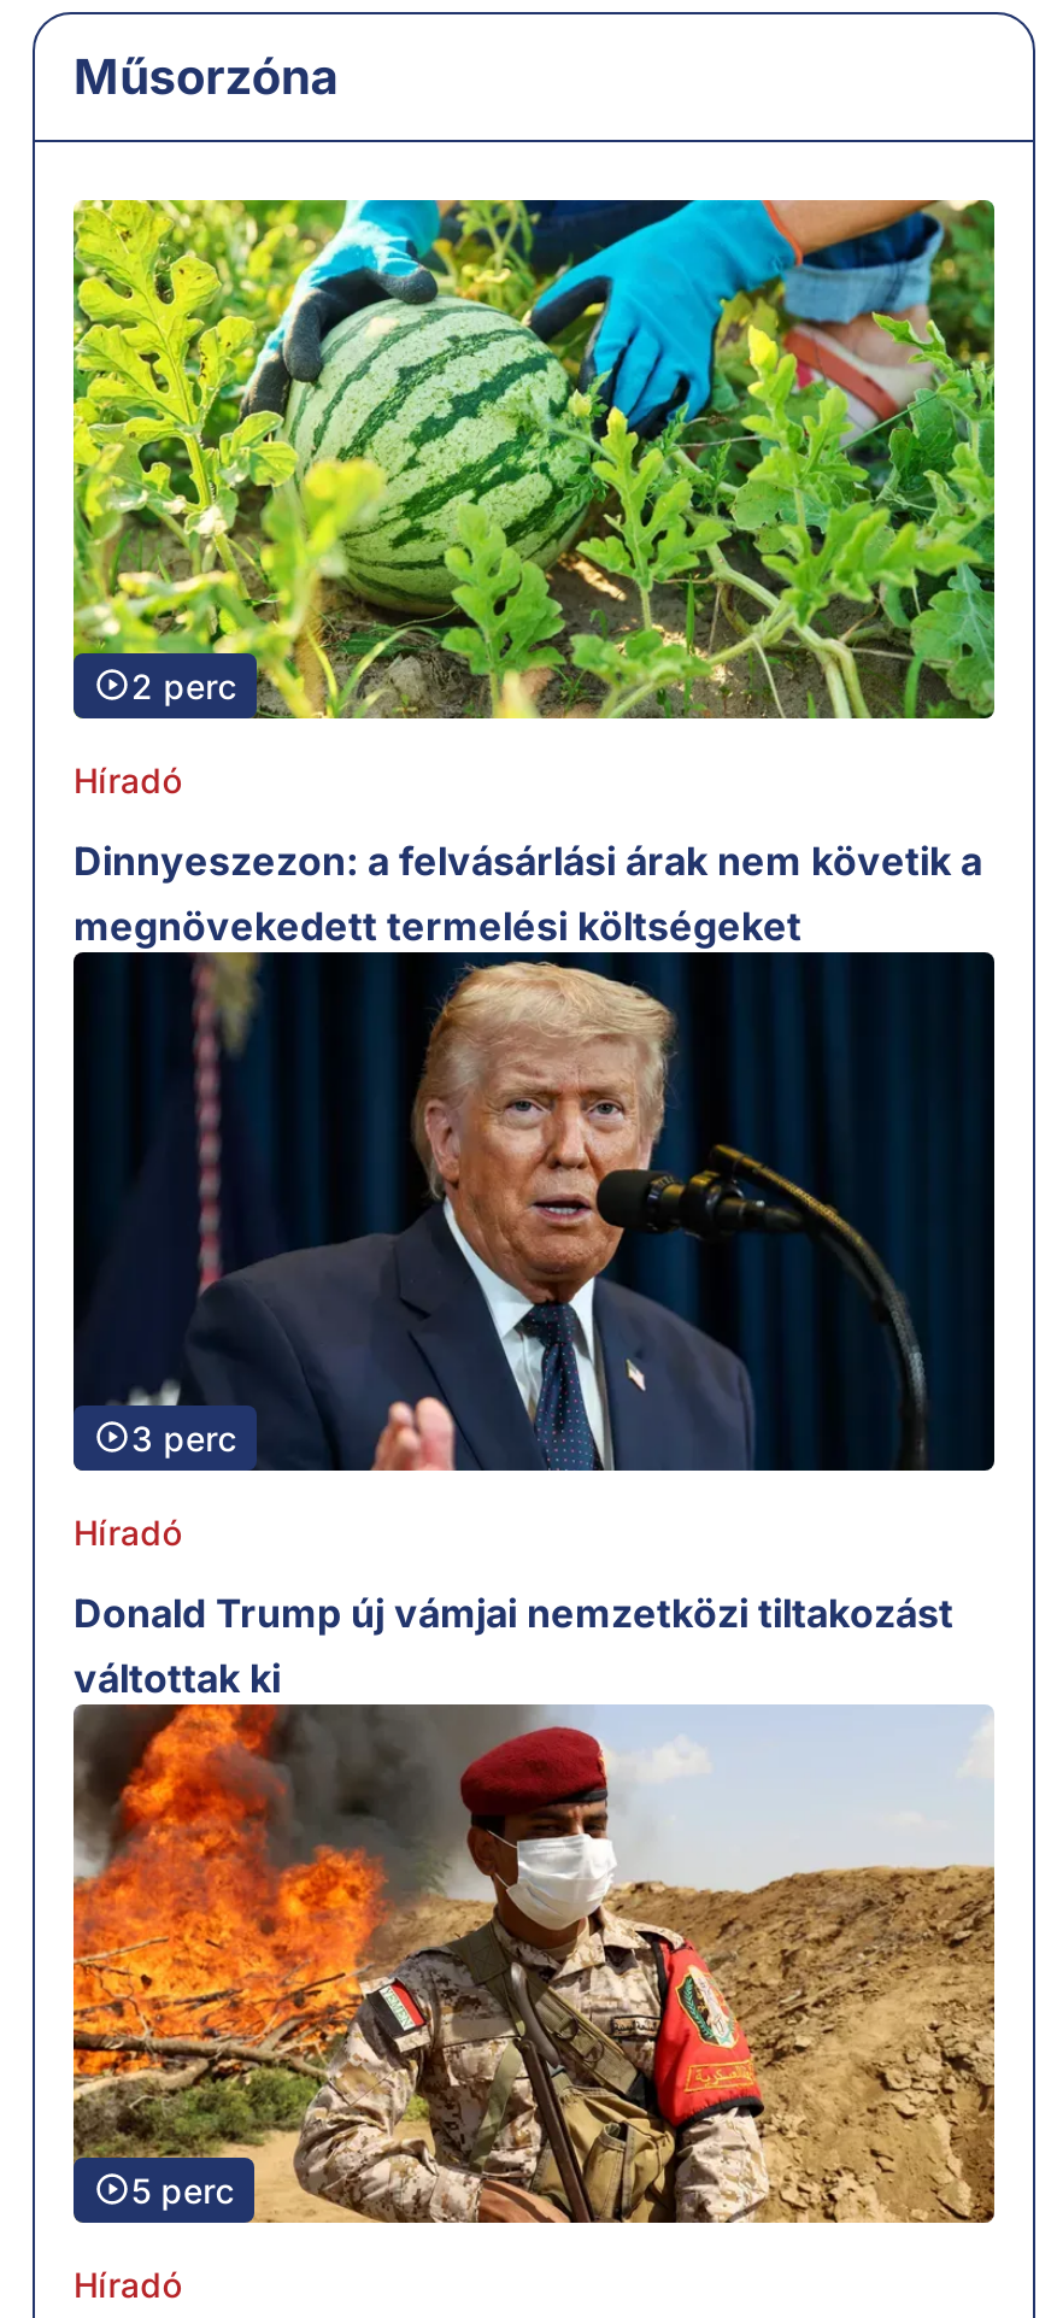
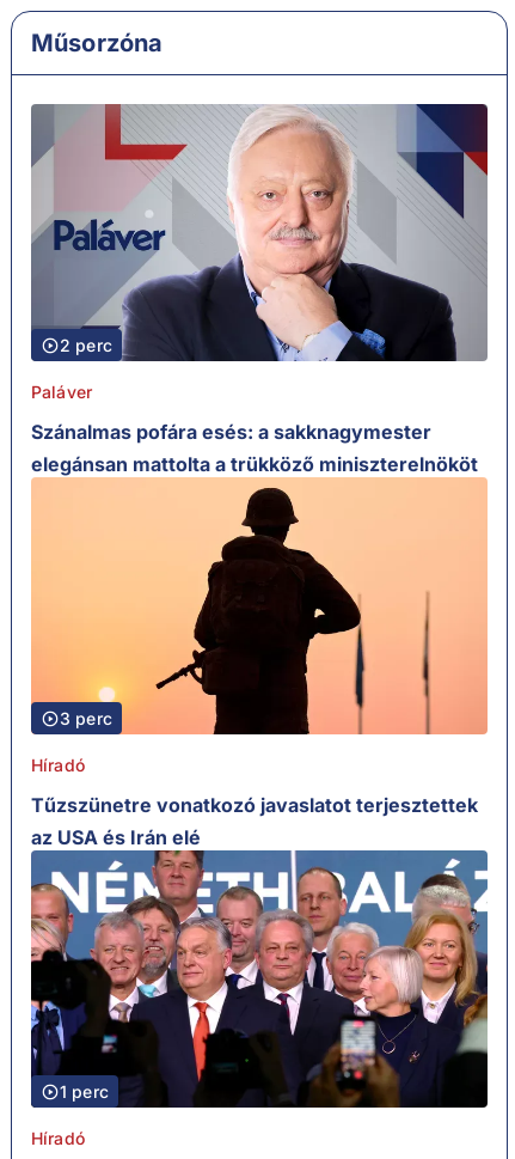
[71,196,997,799] [image] | Híradó -> [30,103,489,402] [image] | Paláver
[74,835,982,949] Dinnyeszezon: a felvásárlási árak nem követik a | megnövekedett termelési költségeket -> [31,420,478,476] Szánalmas pofára esés: a sakknagymester | elegánsan mattolta a trükköző miniszterelnököt
[71,968,997,1474] [image] -> [31,486,488,736] [image]
[74,1588,953,1701] Donald Trump új vámjai nemzetközi tiltakozást | váltottak ki -> [31,793,478,849] Tűzszünetre vonatkozó javaslatot terjesztettek | az USA és Irán elé
[71,1703,997,2226] [image] | 5 perc -> [30,849,489,1109] [image] | 1 perc

